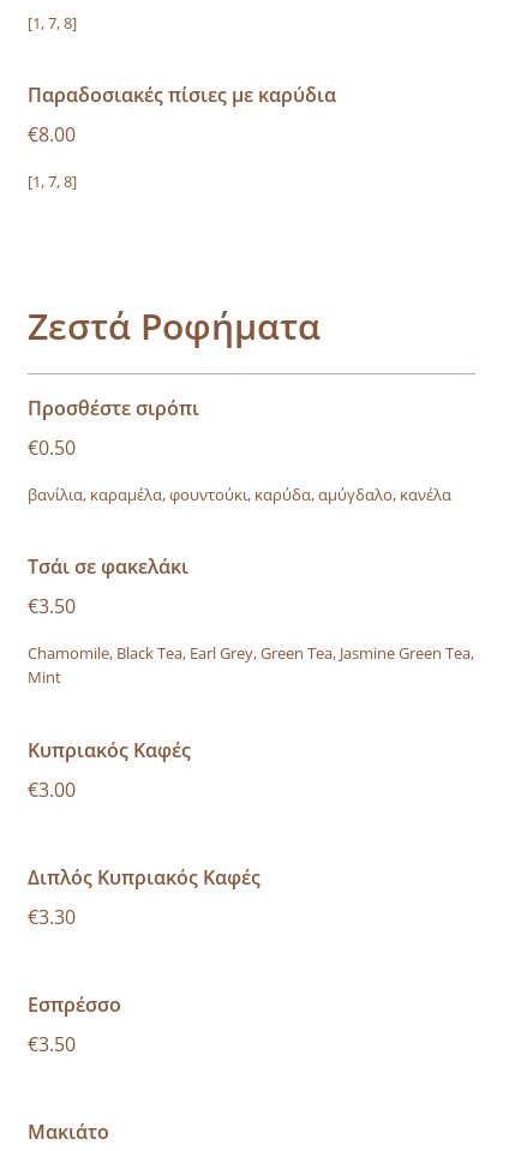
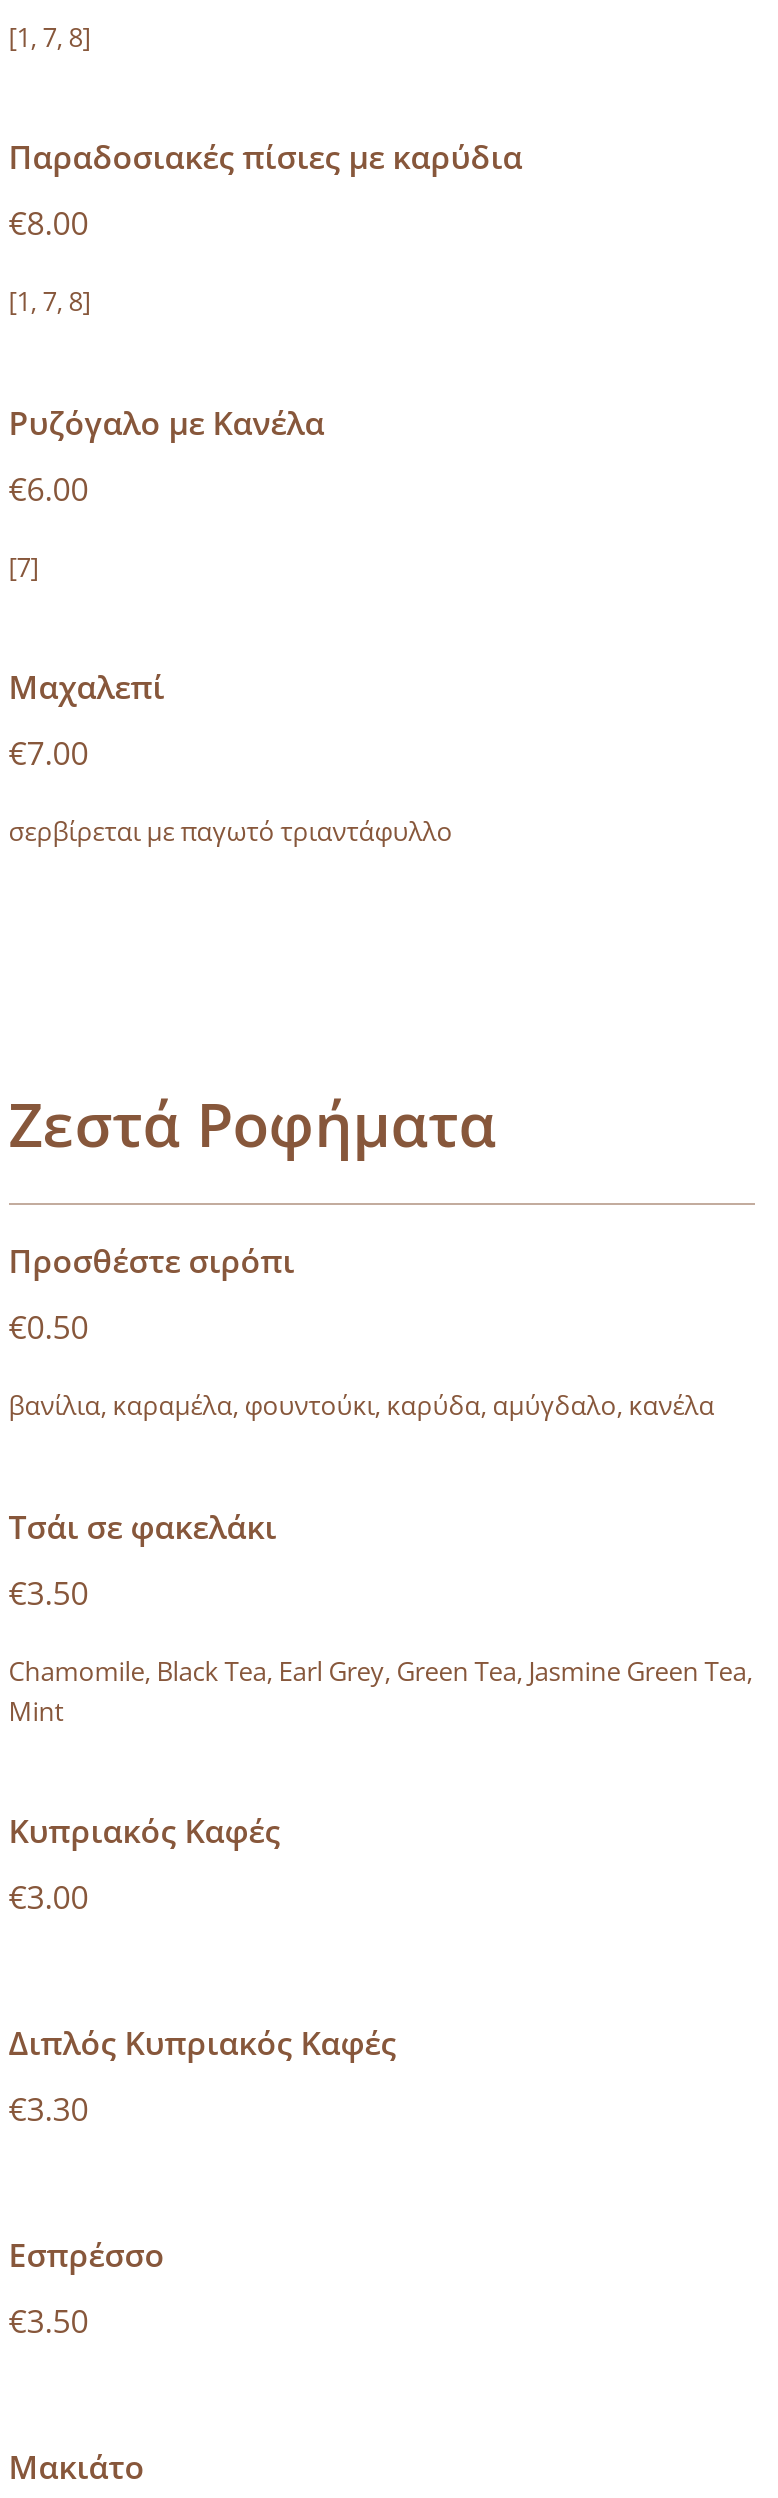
none -> [9,400,453,849] Ρυζόγαλο με Κανέλα | €6.00 | [7] | Μαχαλεπί | €7.00 | σερβίρεται με παγωτό τριαντάφυλλο

